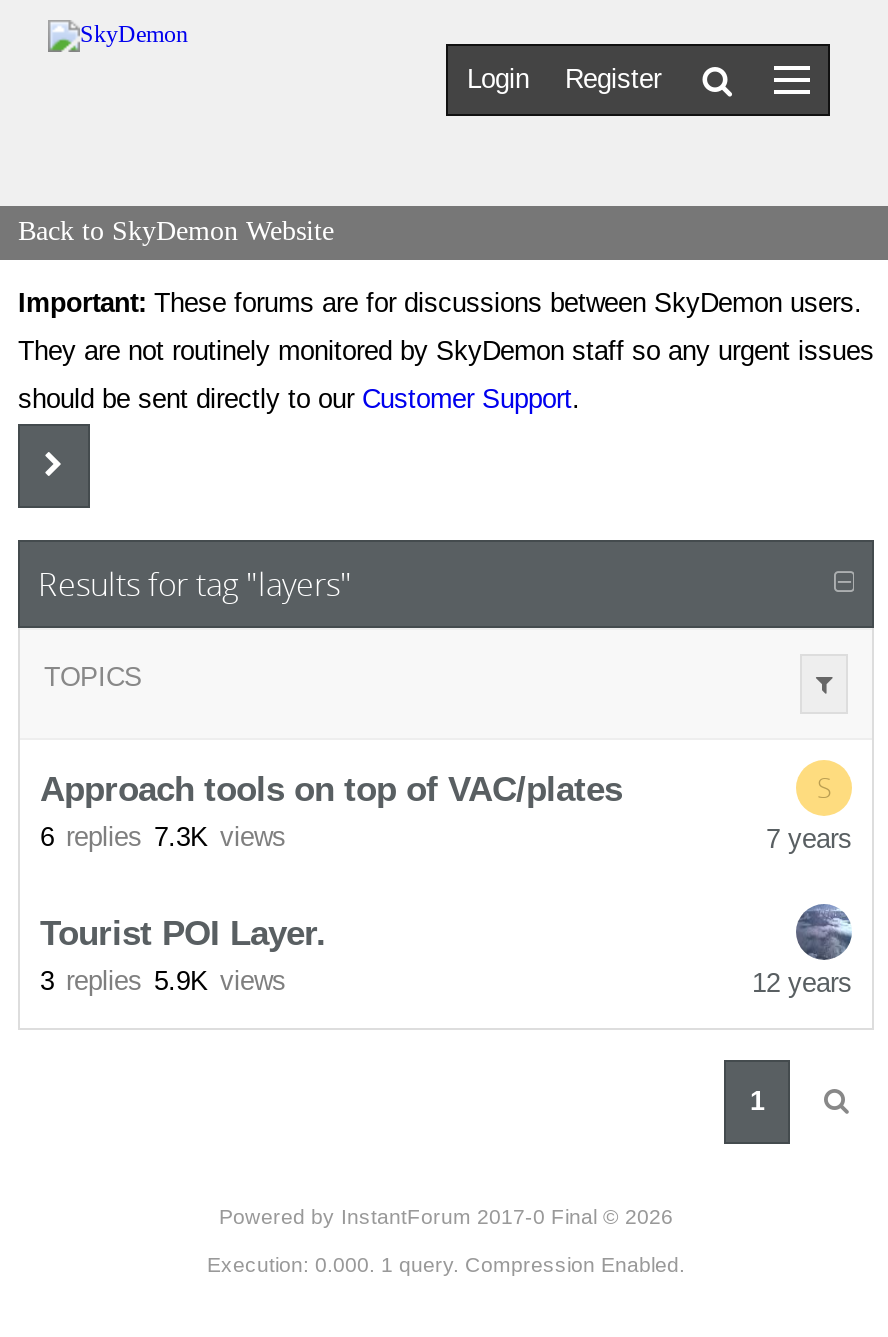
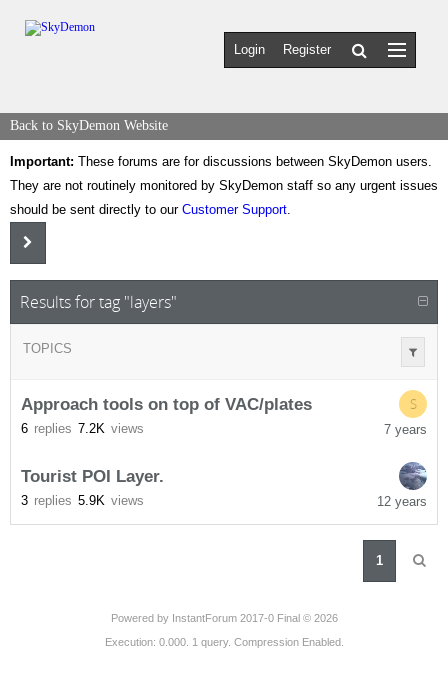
[40,822,286,852] 6 replies 7.3K views -> [21,421,144,436] 6 replies 7.2K views

